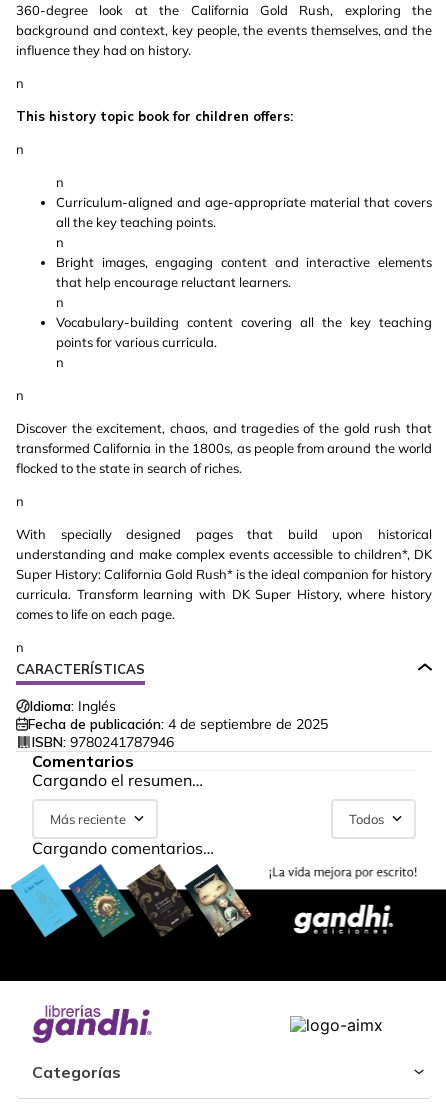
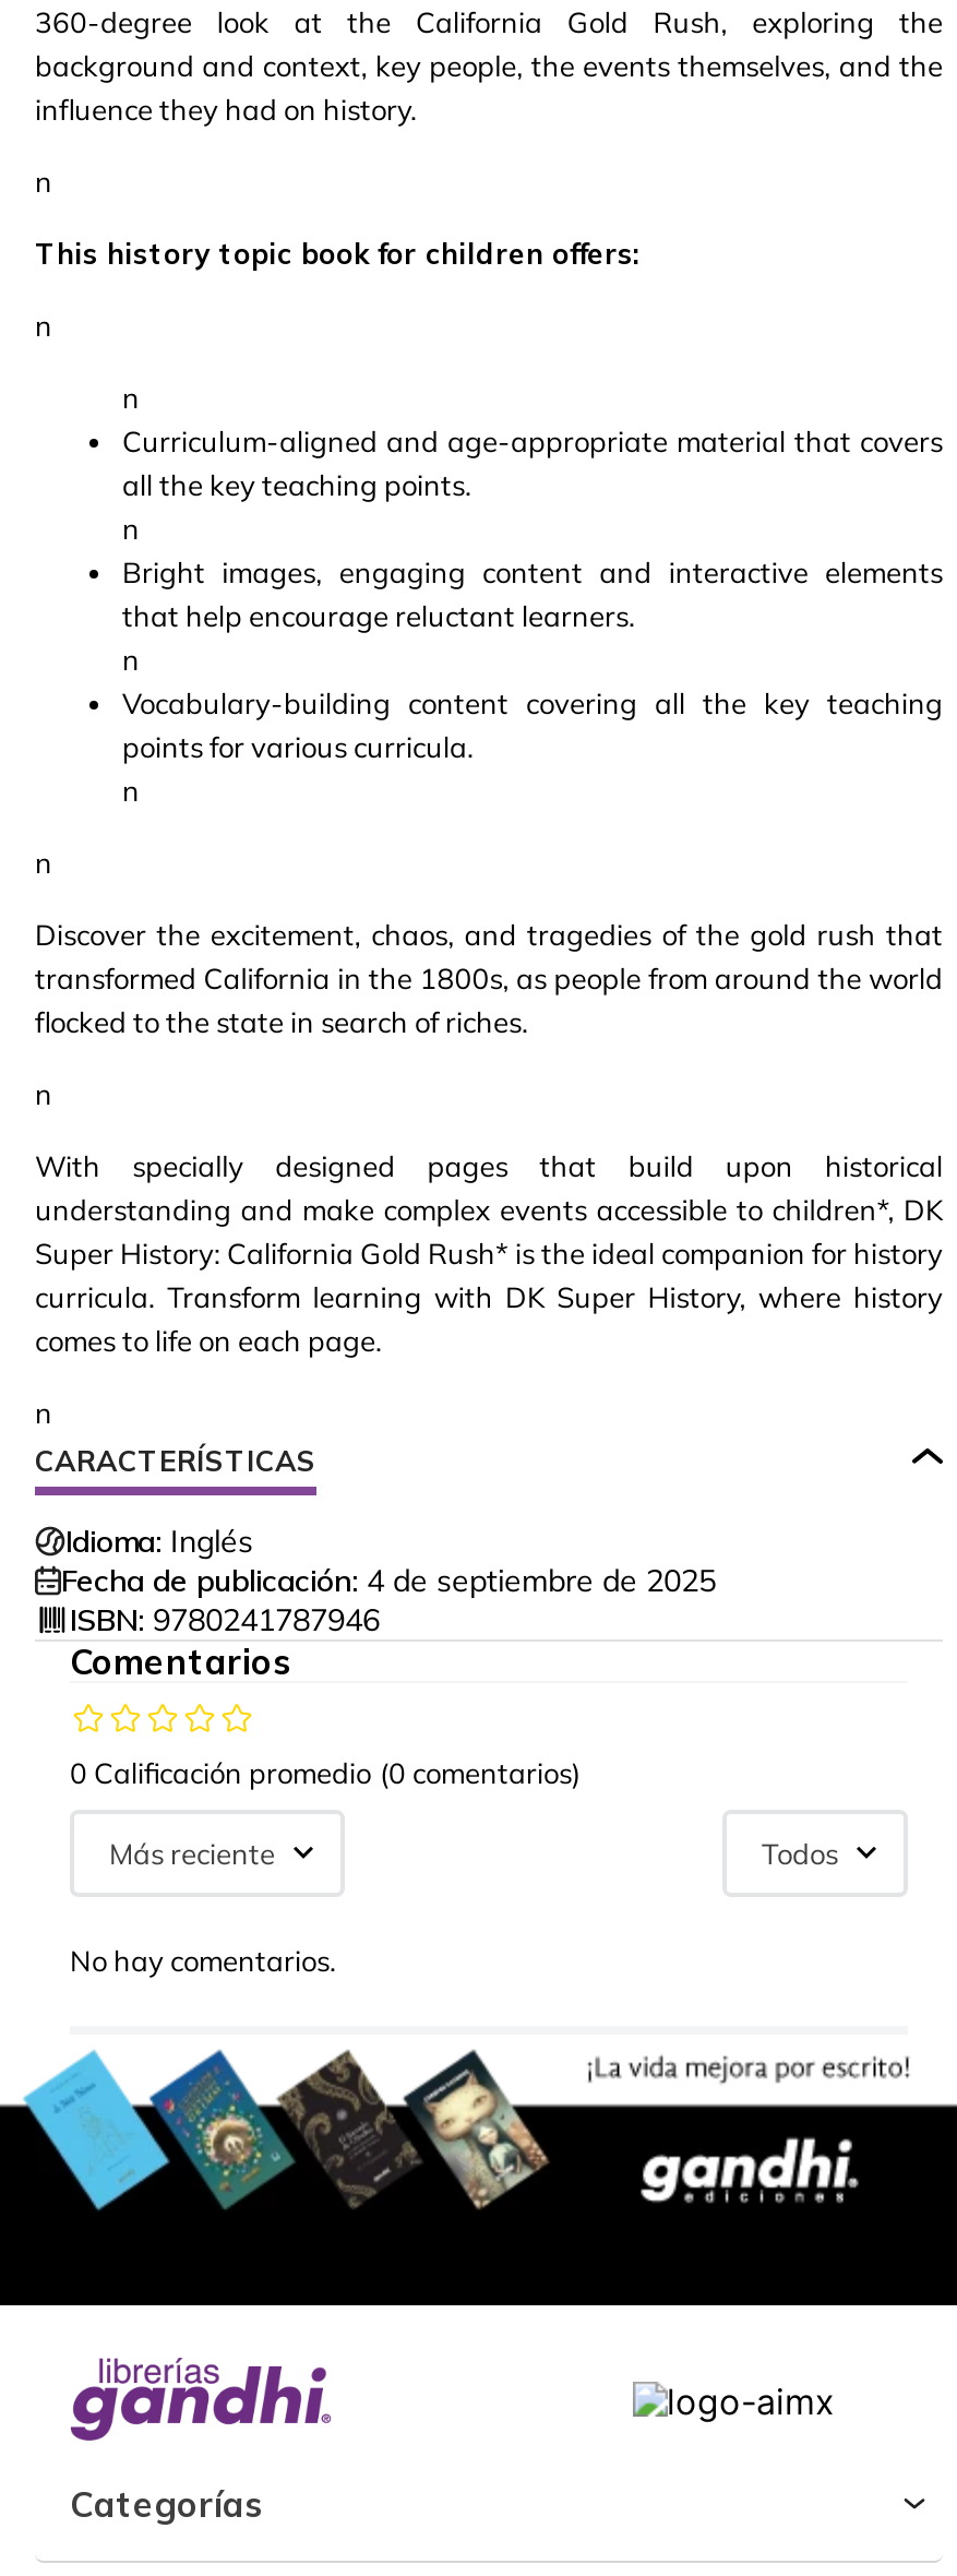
[32,770,203,790] Cargando el resumen… -> [70,1755,581,1790] 0 Calificación promedio (0 comentarios)
[32,838,214,858] Cargando comentarios… -> [70,1943,336,1978] No hay comentarios.

